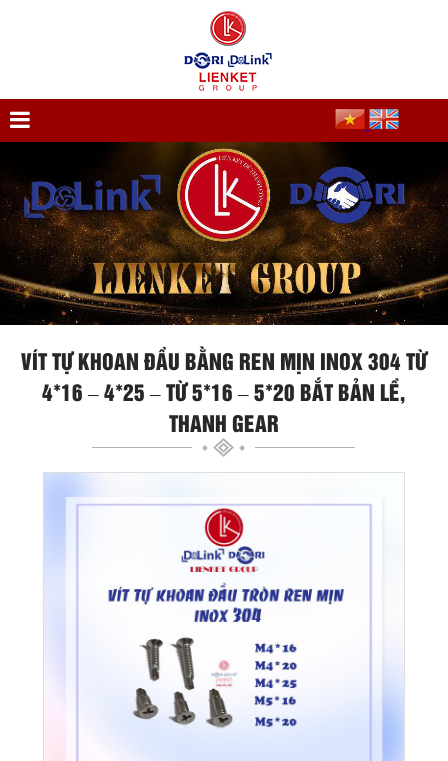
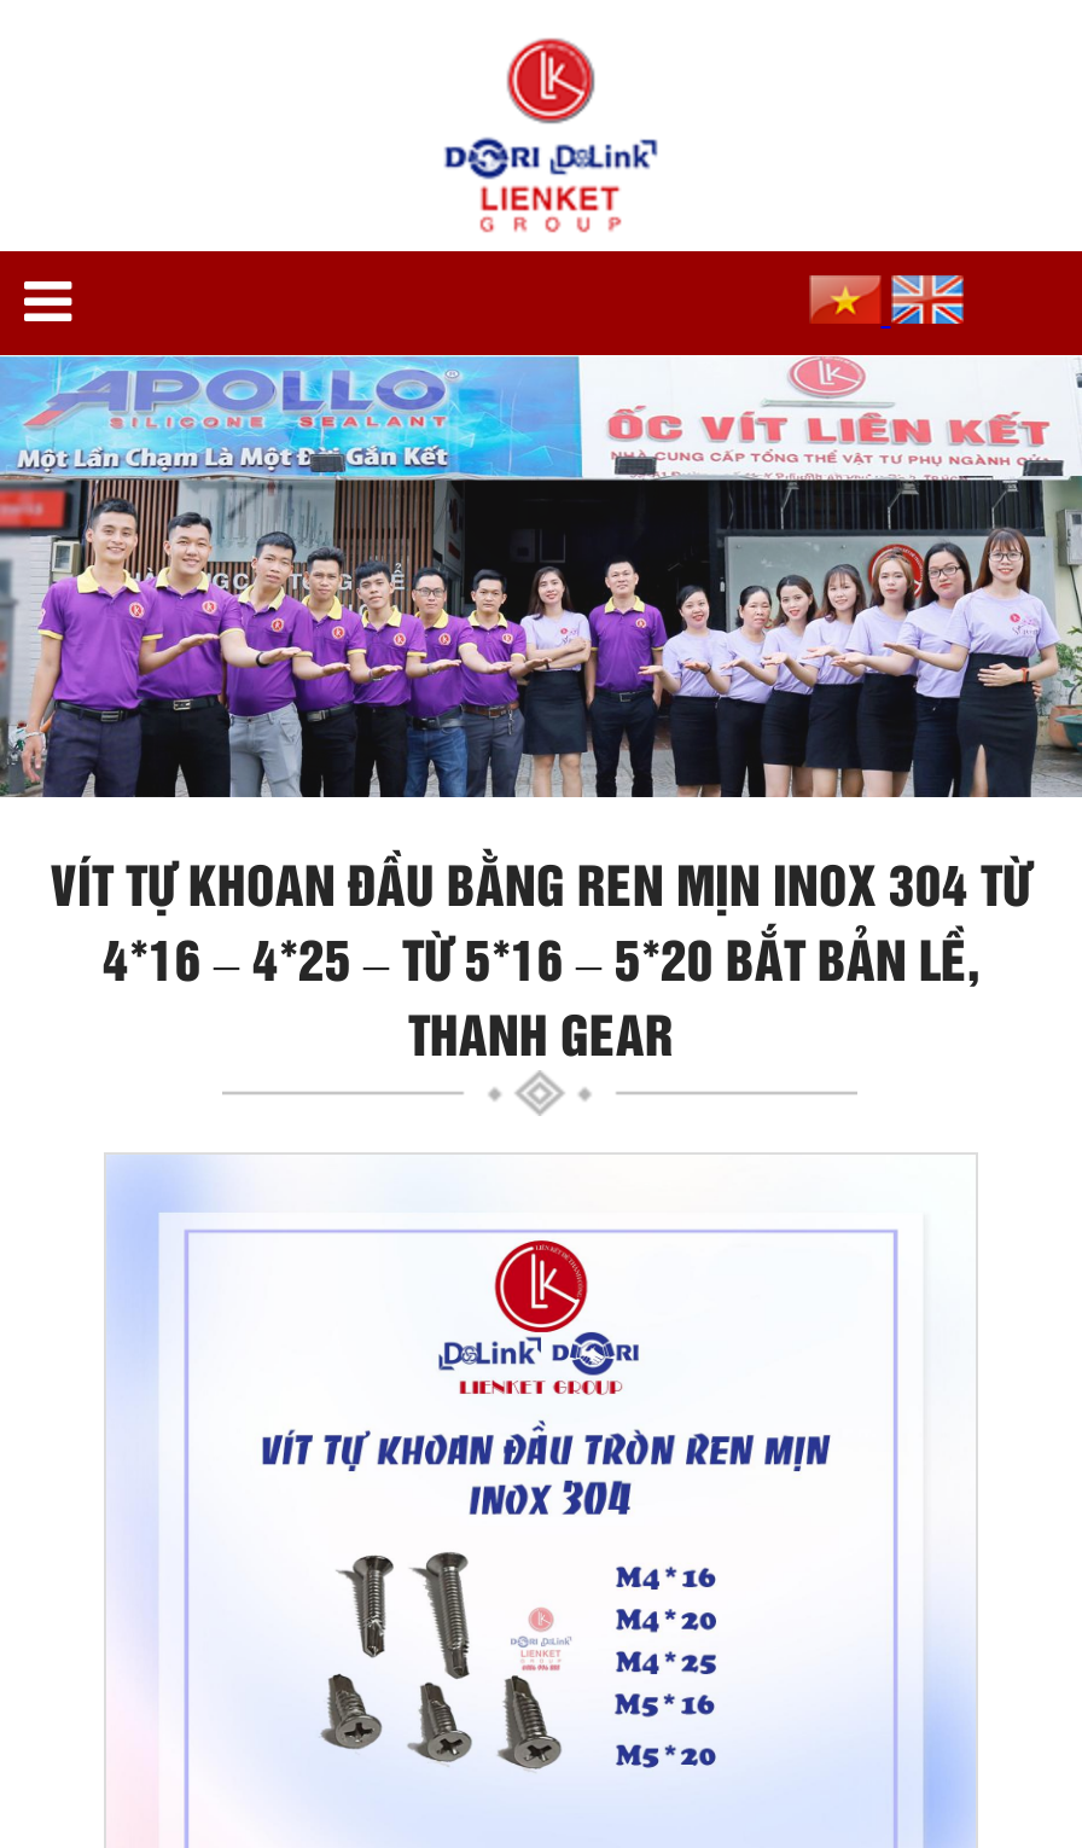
[3,141,445,326] [image] -> [7,353,1075,800] [image]

